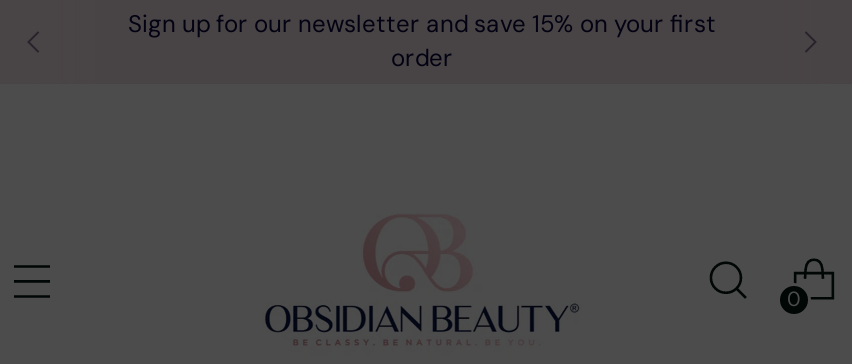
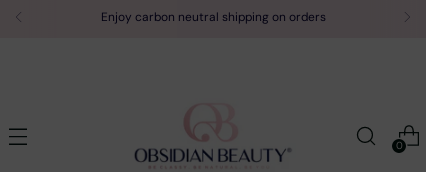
[128,8,716,74] Sign up for our newsletter and save 15% on your first | order -> [100,8,325,24] Enjoy carbon neutral shipping on orders

